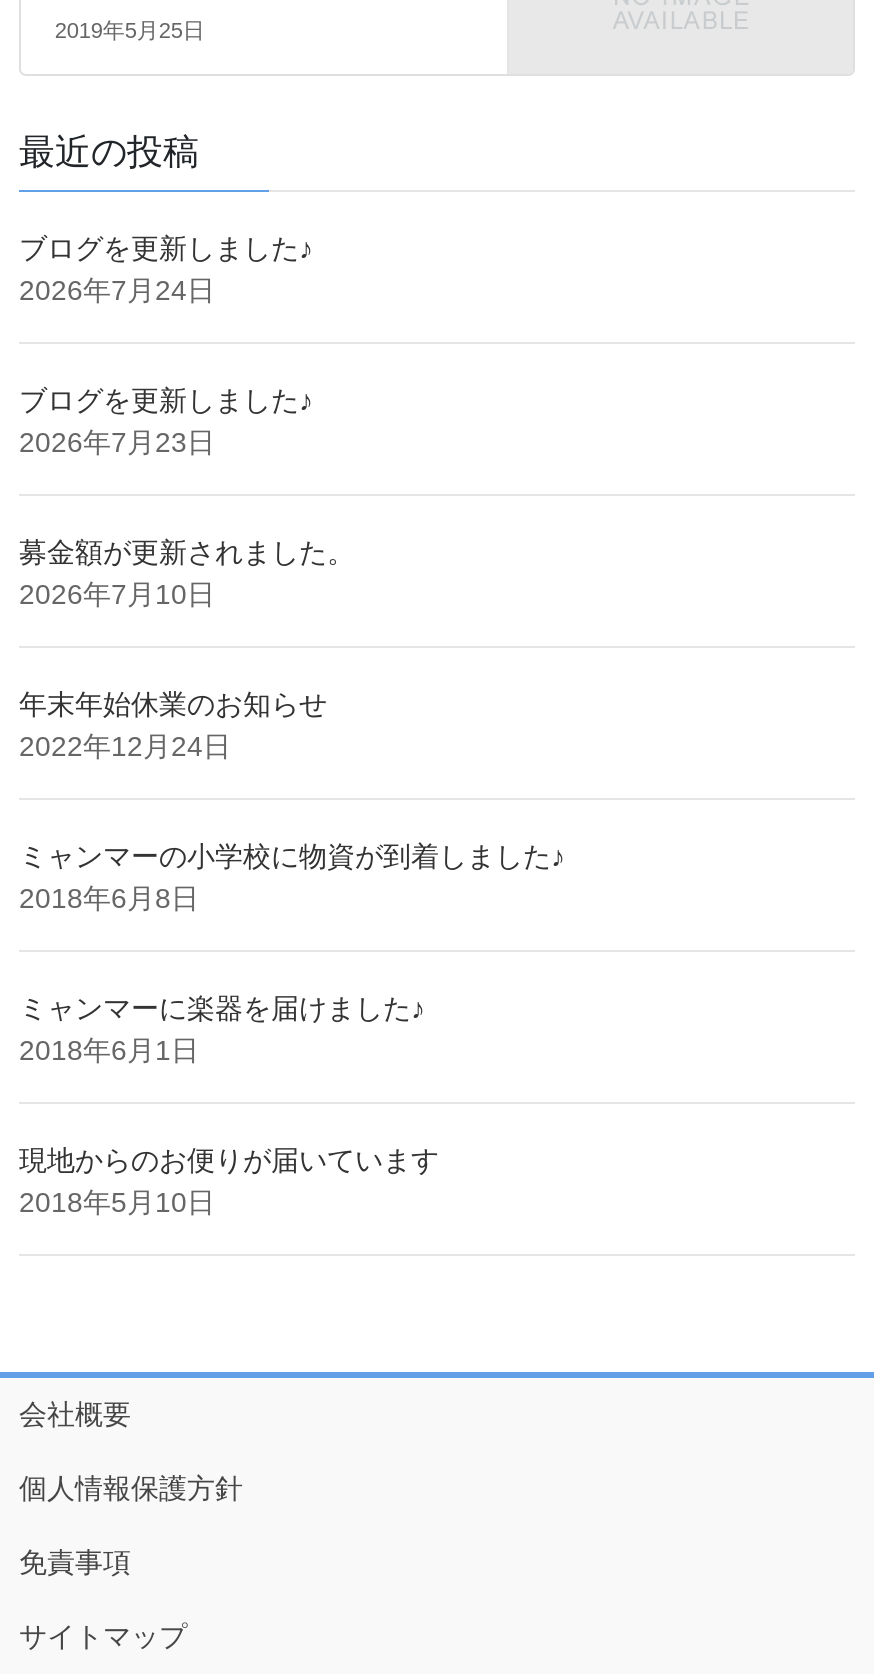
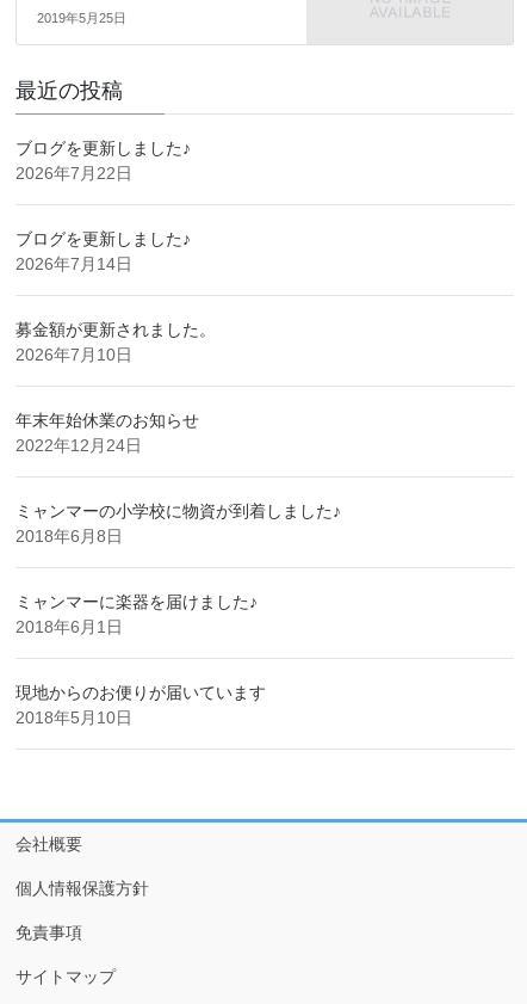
[19,274,215,306] 2026年7月24日 -> [15,163,132,182] 2026年7月22日
[19,426,215,458] 2026年7月23日 -> [15,254,132,273] 2026年7月14日

